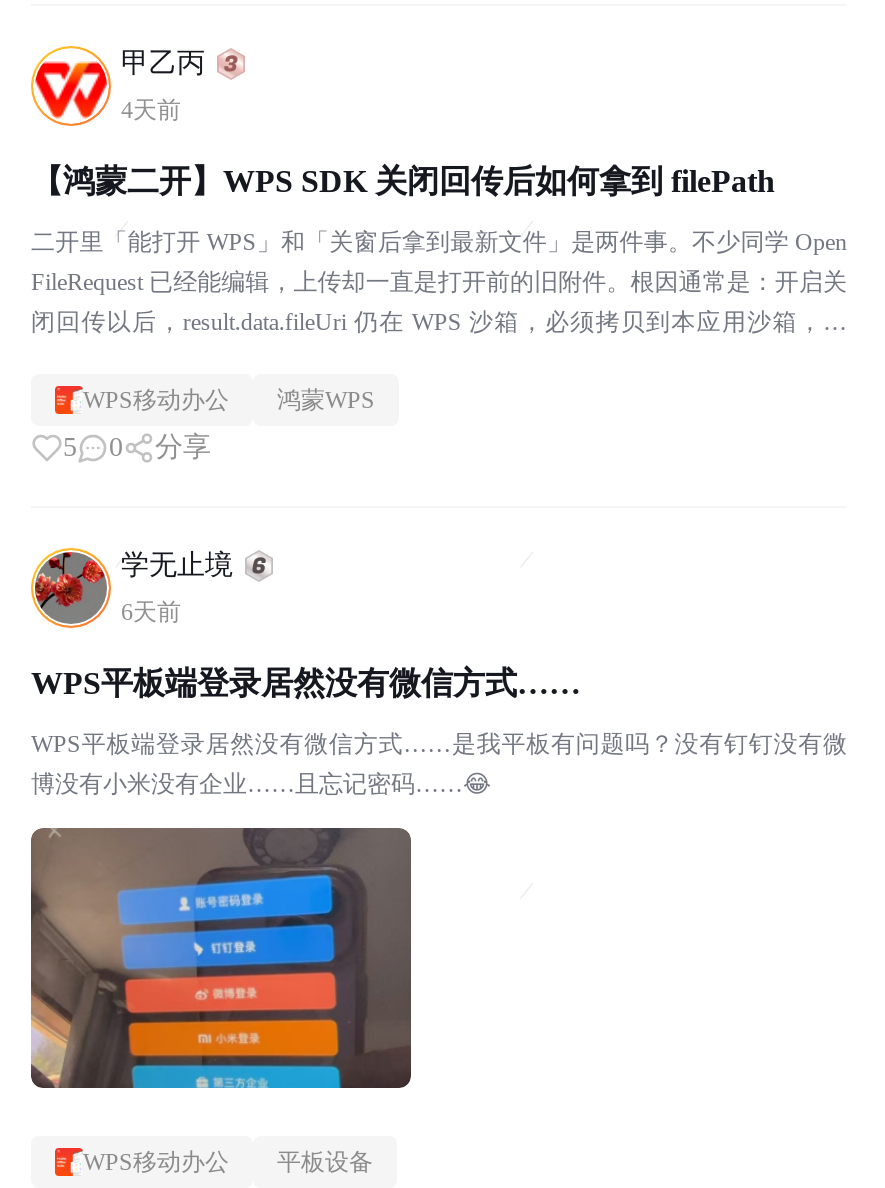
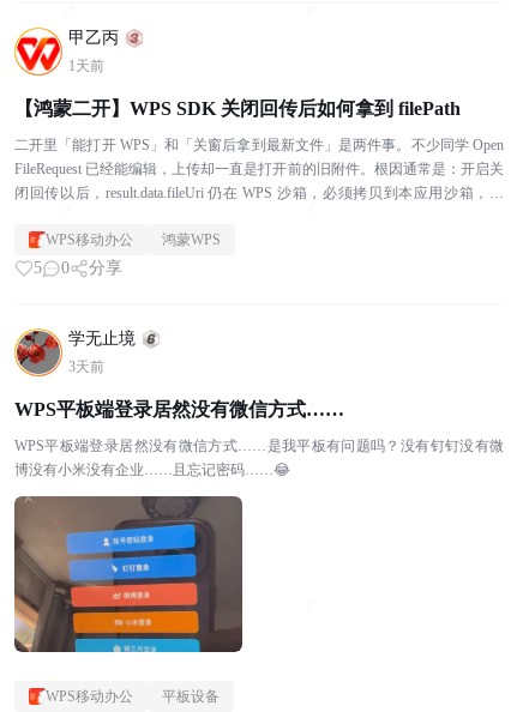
[121,96,181,124] 4天前 -> [68,58,104,74] 1天前
[121,598,181,626] 6天前 -> [68,358,104,375] 3天前

